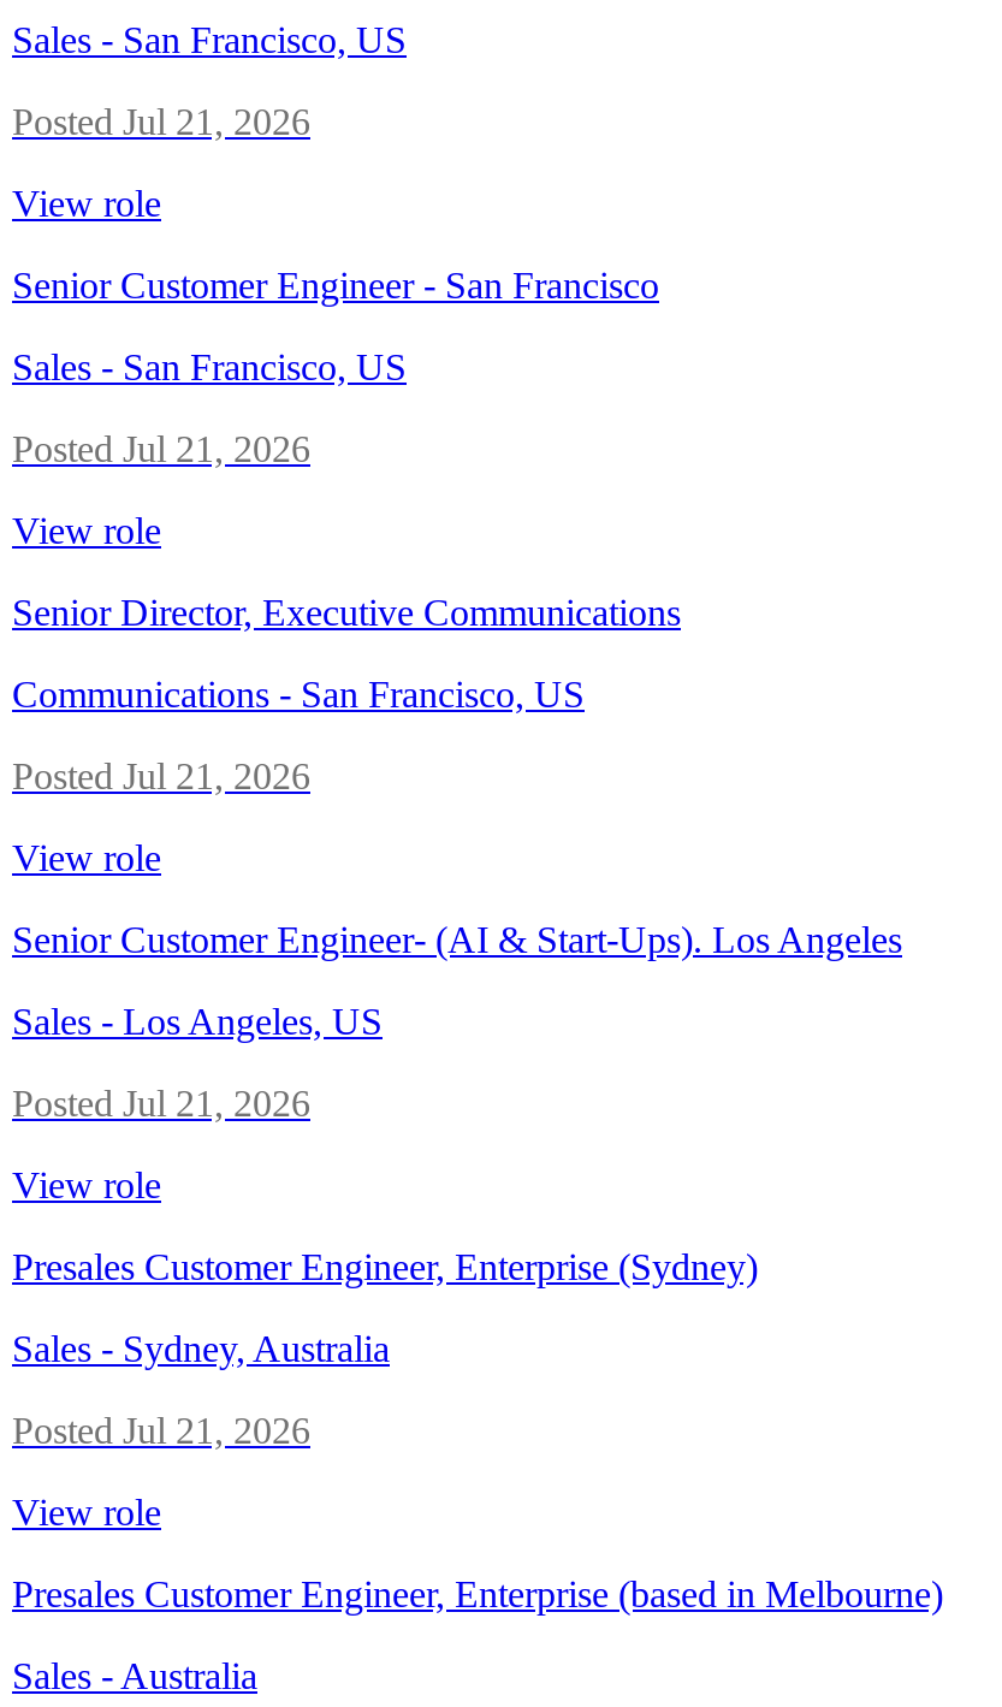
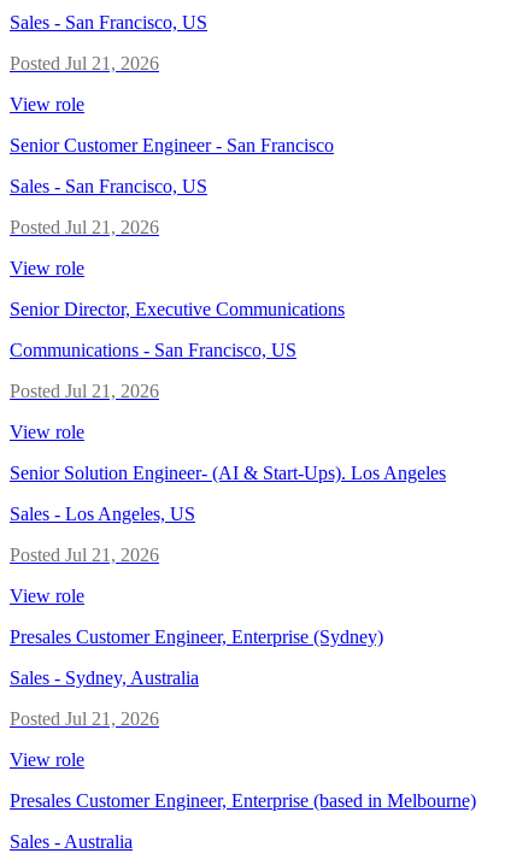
[12,919,902,959] Senior Customer Engineer- (AI & Start-Ups). Los Angeles -> [10,462,446,483] Senior Solution Engineer- (AI & Start-Ups). Los Angeles

